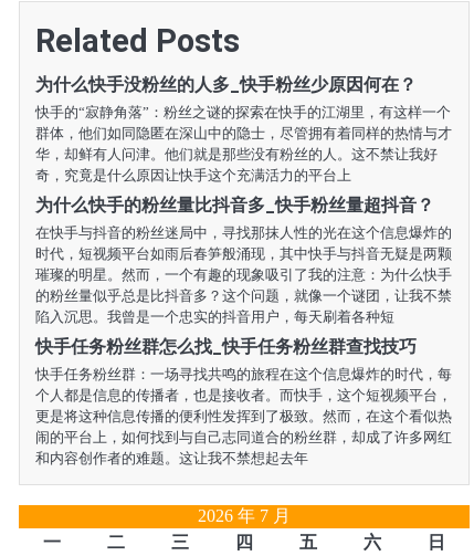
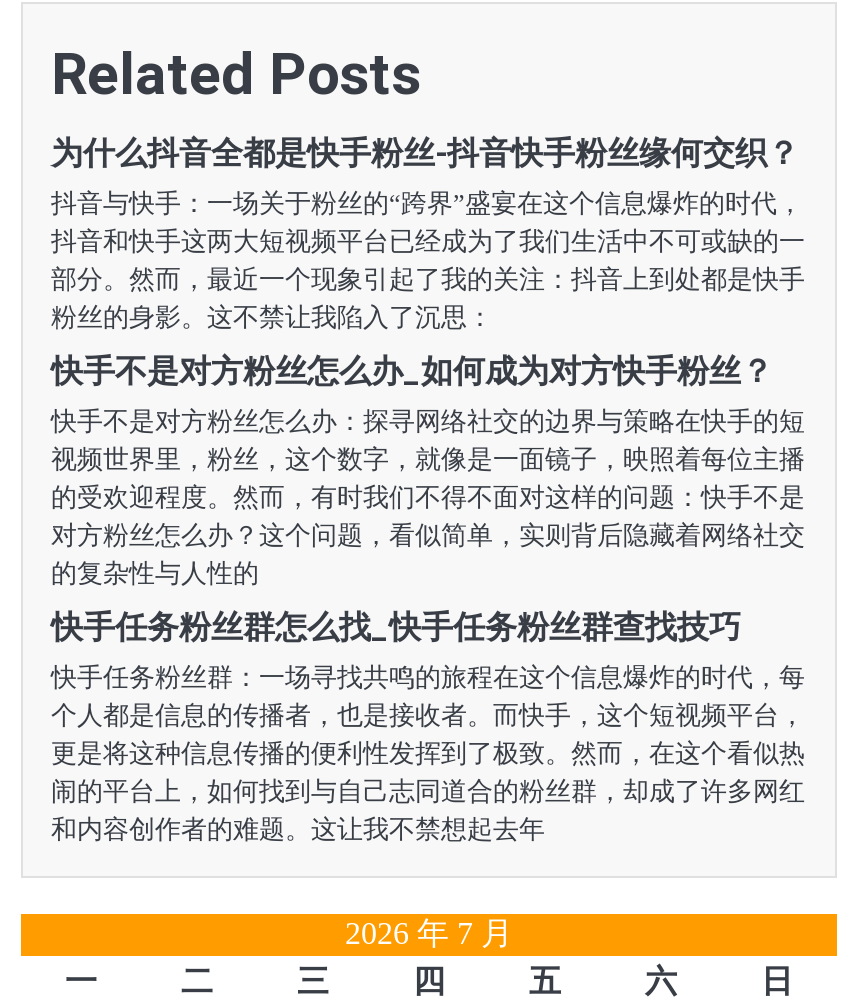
[35,74,452,183] 为什么快手没粉丝的人多_快手粉丝少原因何在？ | 快手的“寂静角落”：粉丝之谜的探索在快手的江湖里，有这样一个 | 群体，他们如同隐匿在深山中的隐士，尽管拥有着同样的热情与才 | 华，却鲜有人问津。他们就是那些没有粉丝的人。这不禁让我好 | 奇，究竟是什么原因让快手这个充满活力的平台上 -> [51,133,805,331] 为什么抖音全都是快手粉丝-抖音快手粉丝缘何交织？ | 抖音与快手：一场关于粉丝的“跨界”盛宴在这个信息爆炸的时代， | 抖音和快手这两大短视频平台已经成为了我们生活中不可或缺的一 | 部分。然而，最近一个现象引起了我的关注：抖音上到处都是快手 | 粉丝的身影。这不禁让我陷入了沉思：
[35,194,452,325] 为什么快手的粉丝量比抖音多_快手粉丝量超抖音？ | 在快手与抖音的粉丝迷局中，寻找那抹人性的光在这个信息爆炸的 | 时代，短视频平台如雨后春笋般涌现，其中快手与抖音无疑是两颗 | 璀璨的明星。然而，一个有趣的现象吸引了我的注意：为什么快手 | 的粉丝量似乎总是比抖音多？这个问题，就像一个谜团，让我不禁 | 陷入沉思。我曾是一个忠实的抖音用户，每天刷着各种短 -> [51,351,805,587] 快手不是对方粉丝怎么办_如何成为对方快手粉丝？ | 快手不是对方粉丝怎么办：探寻网络社交的边界与策略在快手的短 | 视频世界里，粉丝，这个数字，就像是一面镜子，映照着每位主播 | 的受欢迎程度。然而，有时我们不得不面对这样的问题：快手不是 | 对方粉丝怎么办？这个问题，看似简单，实则背后隐藏着网络社交 | 的复杂性与人性的

